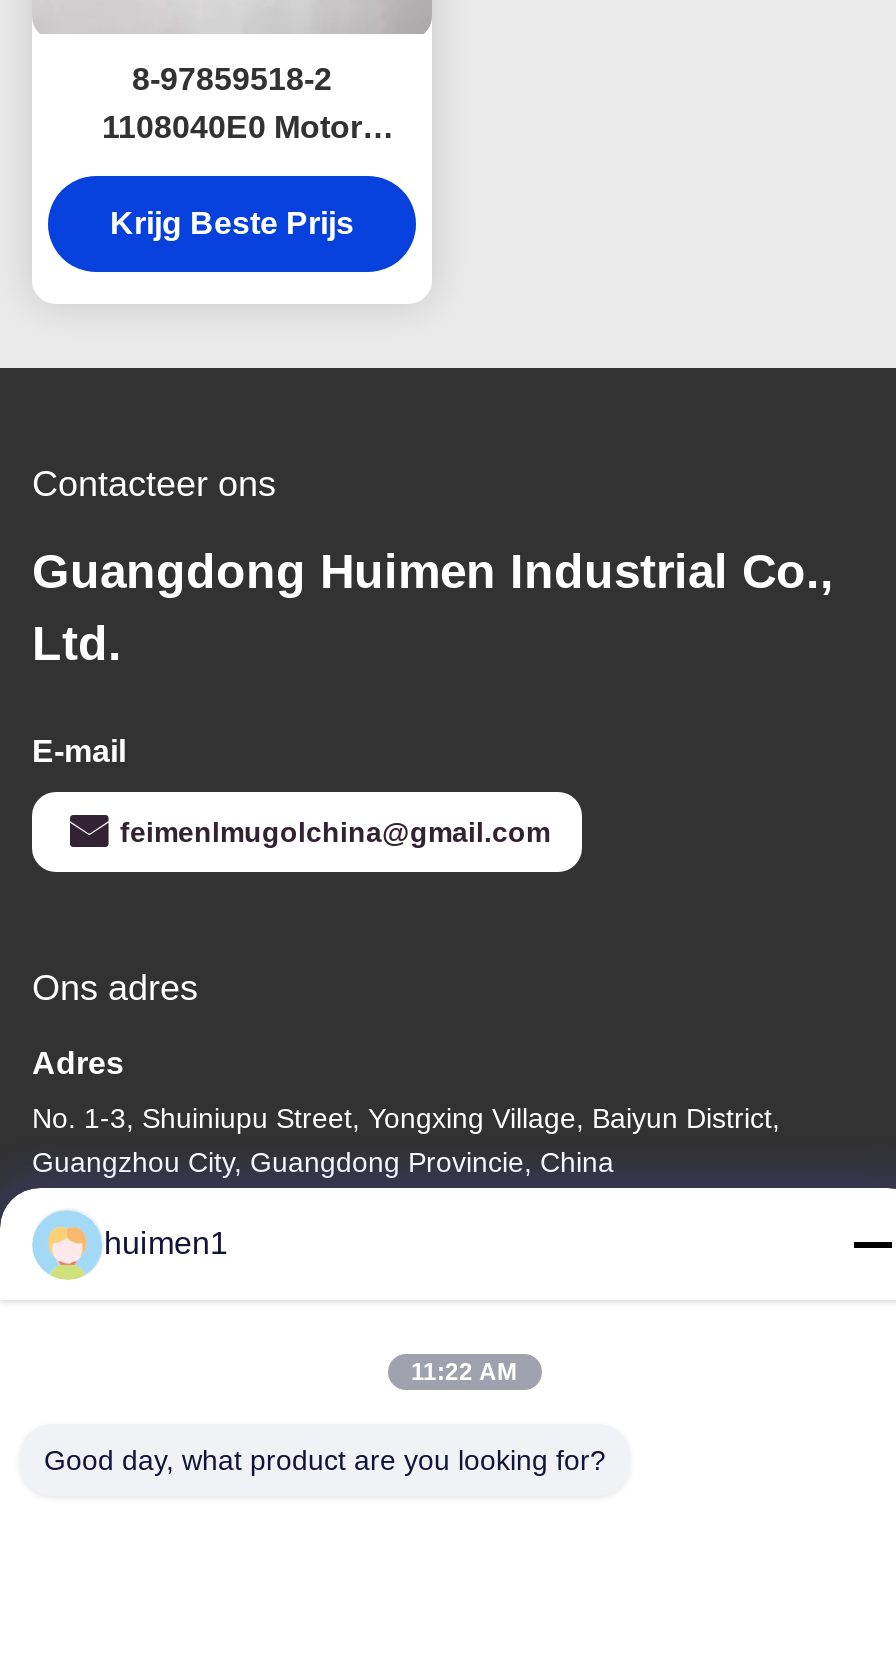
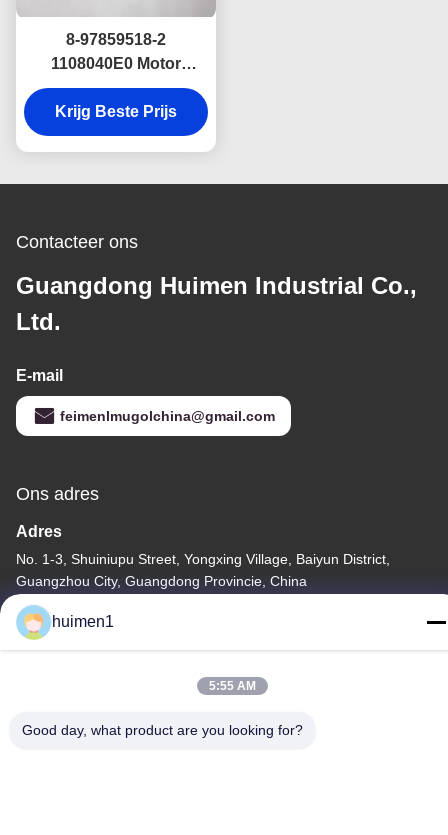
[411,1358,517,1386] 11:22 AM -> [208,679,255,693] 5:55 AM

